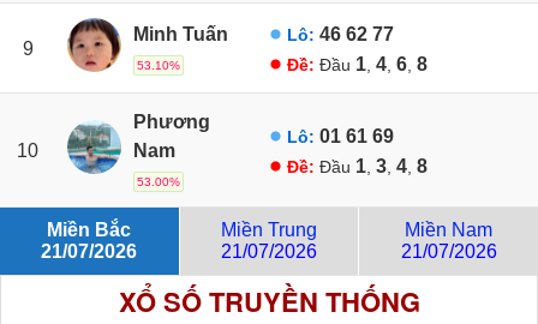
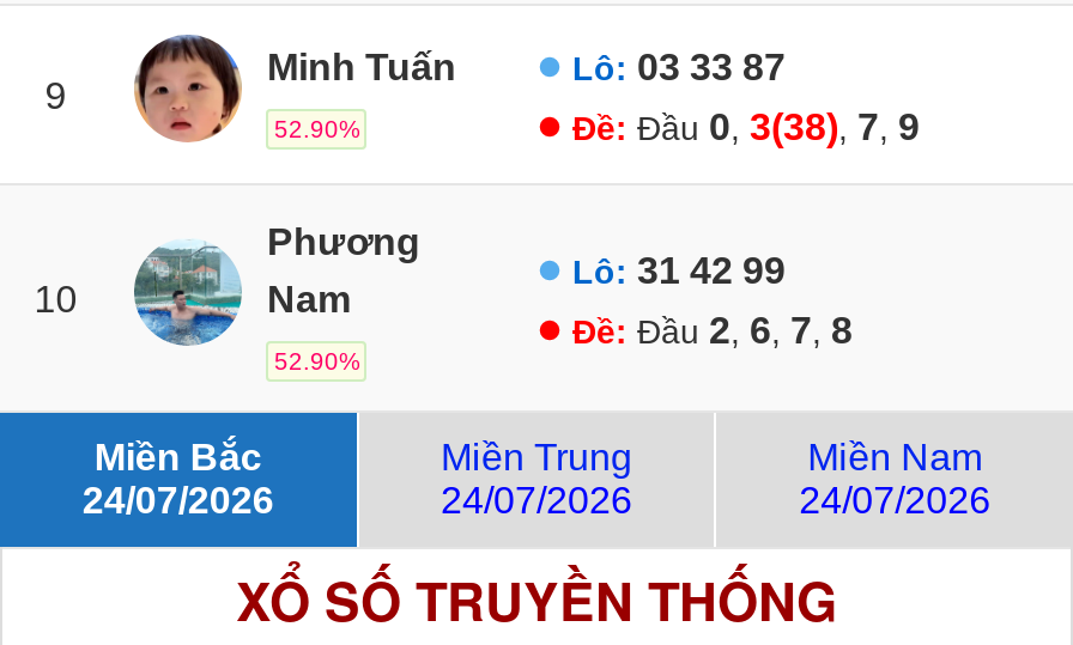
[287,24,394,44] Lô: 46 62 77 -> [572,47,786,87] Lô: 03 33 87
[138,59,181,72] 53.10% -> [274,116,360,142] 52.90%
[287,54,428,74] Đề: Đầu 1, 4, 6, 8 -> [572,107,920,147] Đề: Đầu 0, 3(38), 7, 9
[287,126,394,146] Lô: 01 61 69 -> [572,250,786,291] Lô: 31 42 99
[287,156,428,176] Đề: Đầu 1, 3, 4, 8 -> [572,310,853,351] Đề: Đầu 2, 6, 7, 8
[138,175,181,188] 53.00% -> [274,348,360,375] 52.90%
[41,241,137,262] 21/07/2026 -> [82,480,274,521] 24/07/2026
[221,241,317,262] 21/07/2026 -> [441,480,632,521] 24/07/2026
[401,241,497,262] 21/07/2026 -> [799,480,991,521] 24/07/2026

